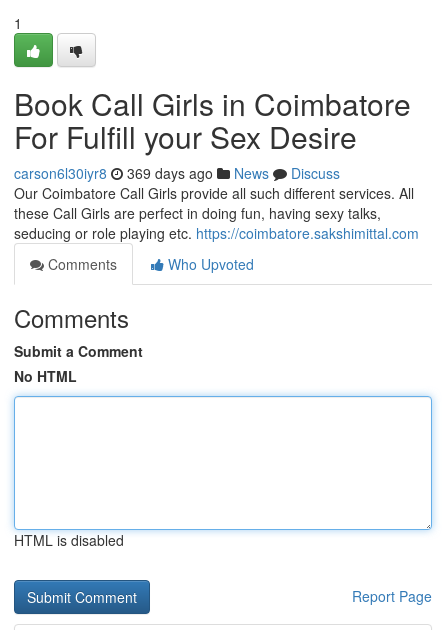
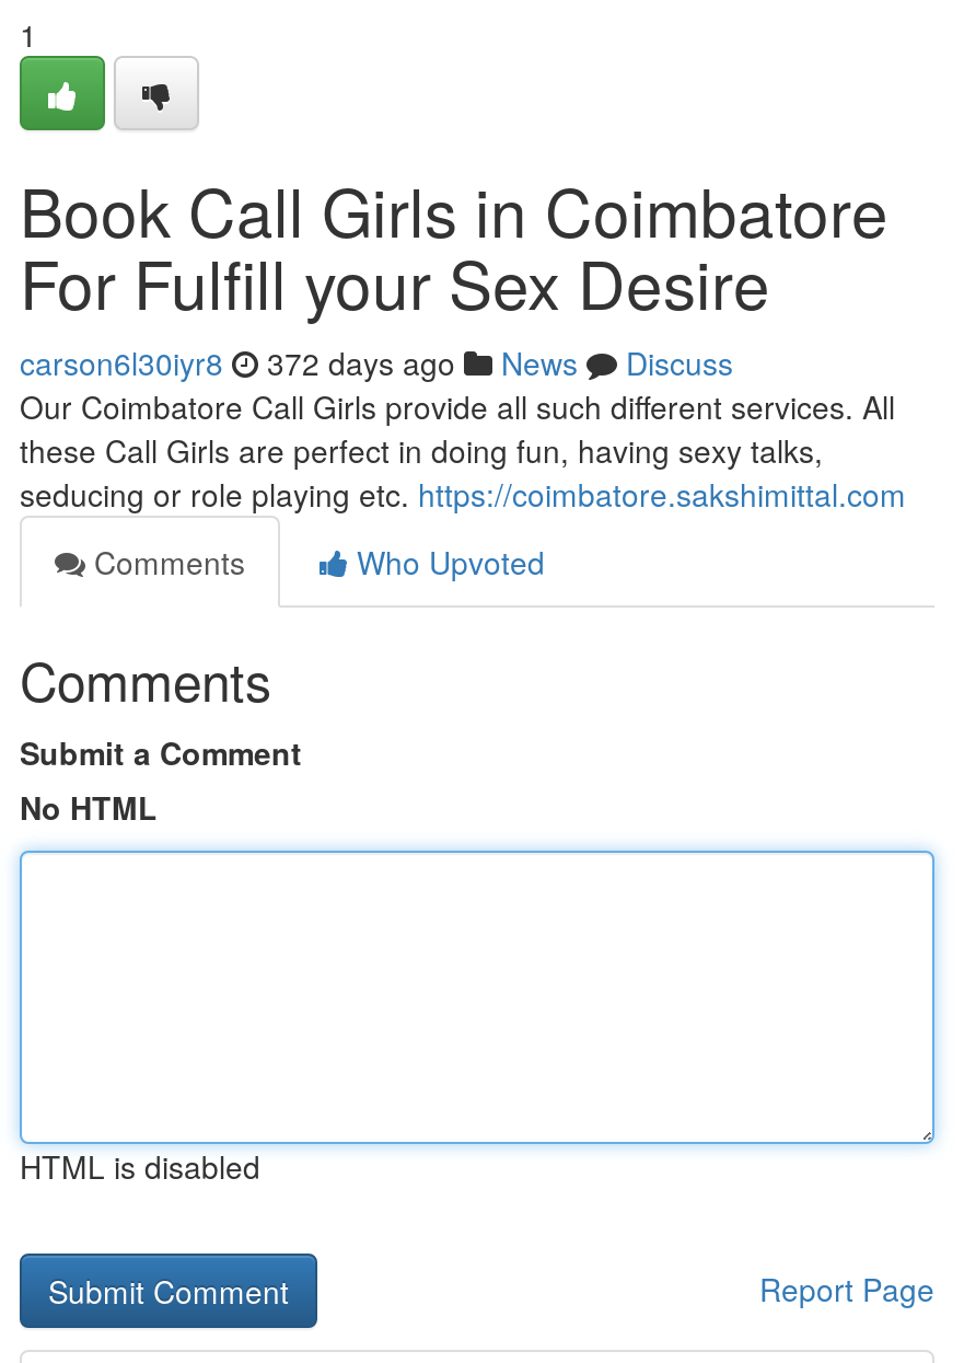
[14,163,340,183] carson6l30iyr8 369 days ago News Discuss -> [20,340,733,384] carson6l30iyr8 372 days ago News Discuss

